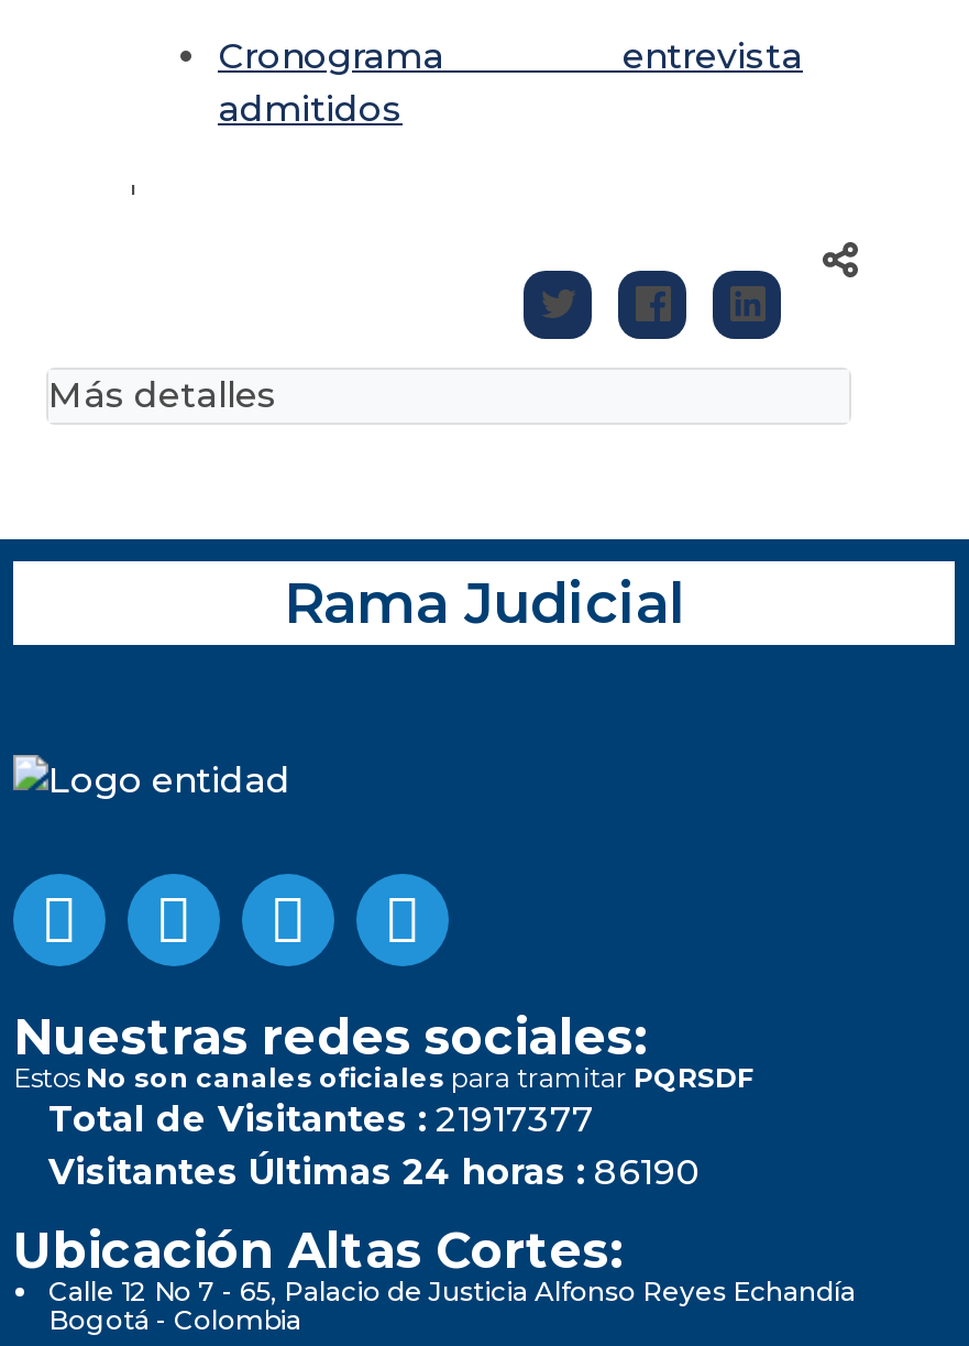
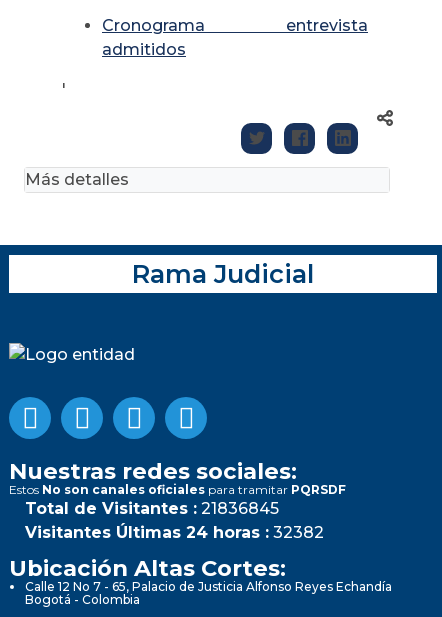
[48,1098,594,1140] Total de Visitantes : 21917377 -> [25,499,279,518] Total de Visitantes : 21836845
[48,1151,700,1193] Visitantes Últimas 24 horas : 86190 -> [25,523,324,542] Visitantes Últimas 24 horas : 32382

